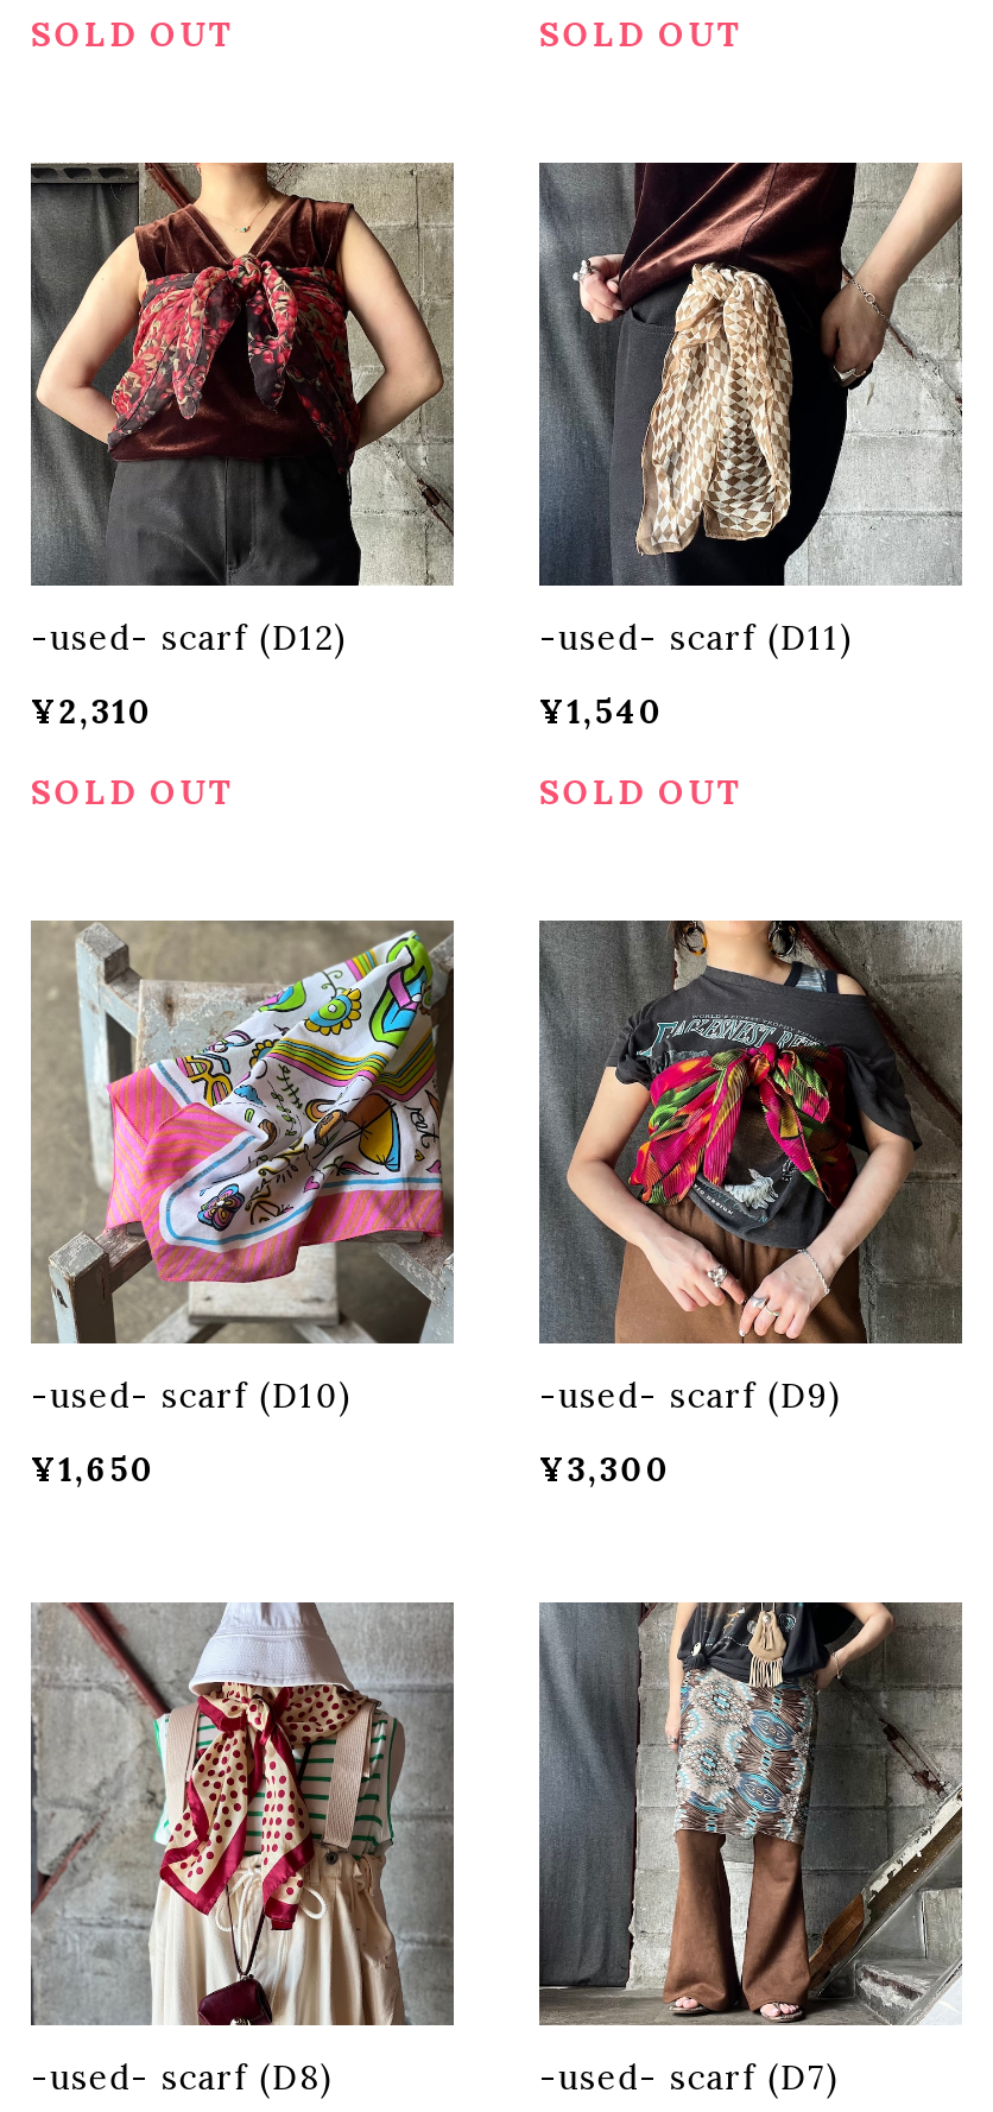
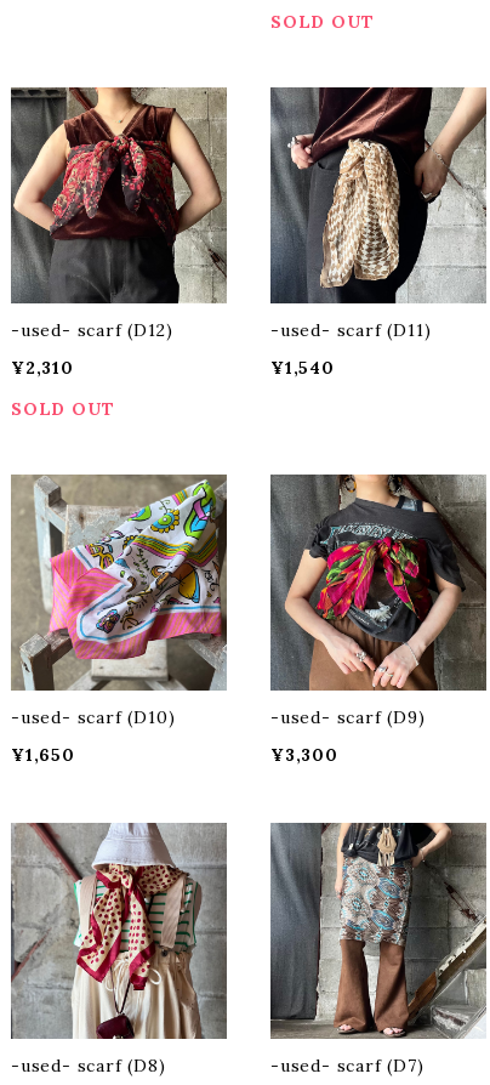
[31,12,234,55] SOLD OUT -> none
[539,770,742,813] SOLD OUT -> none

